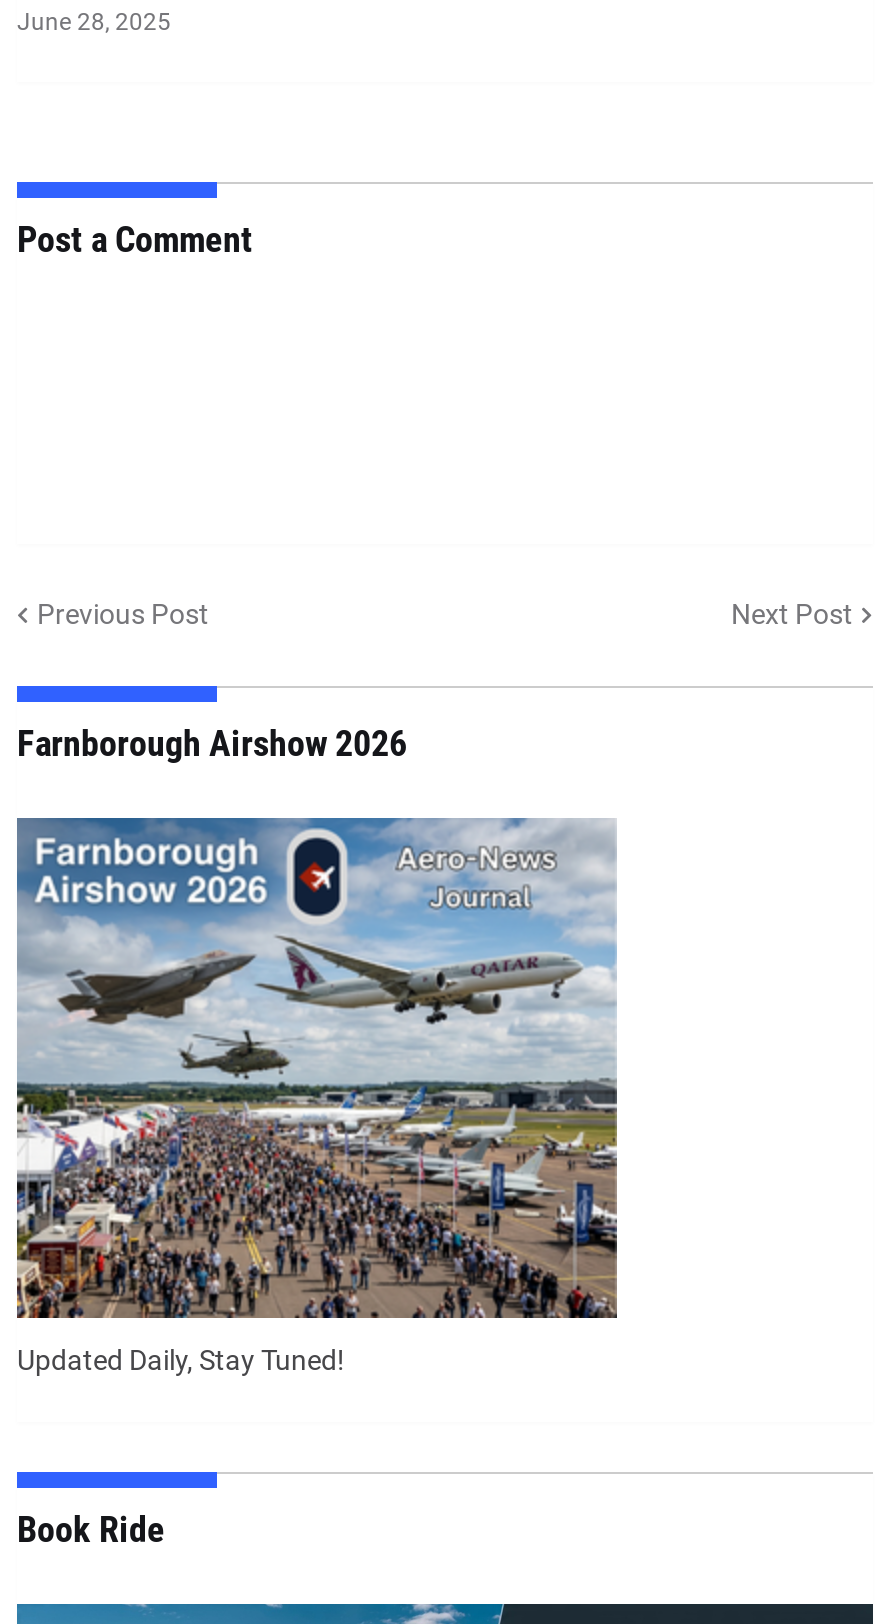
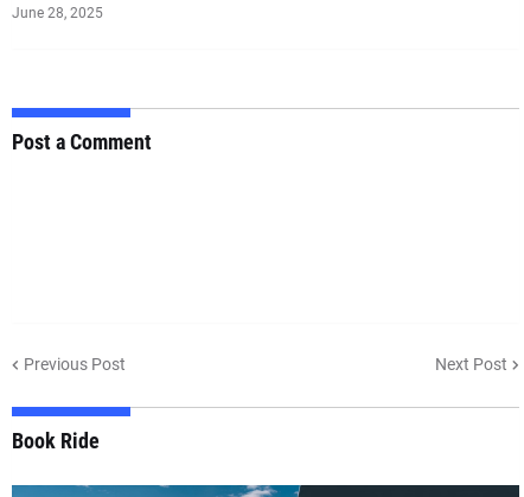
[17,722,407,764] Farnborough Airshow 2026 -> none
[15,816,619,1376] [image] | Updated Daily, Stay Tuned! -> none

